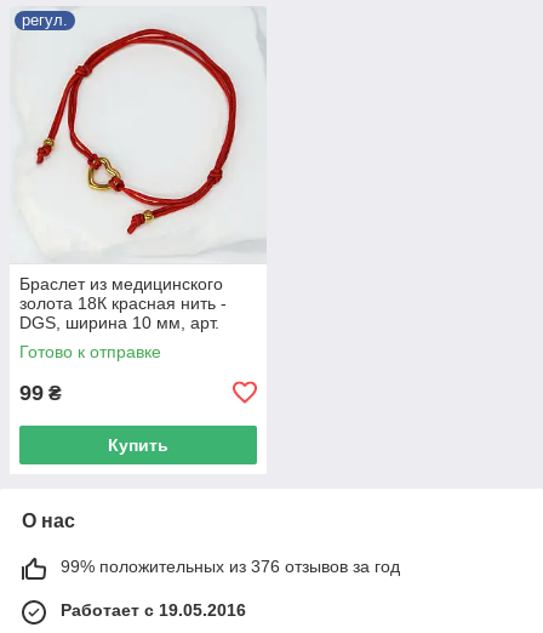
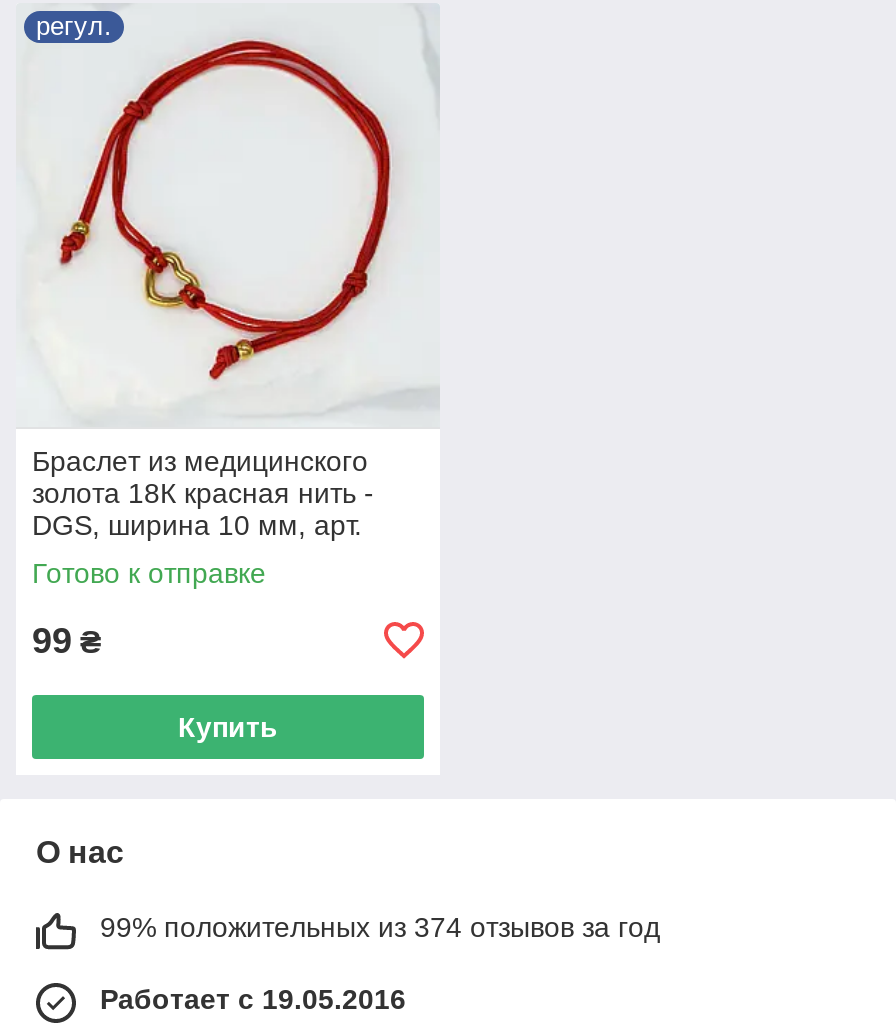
[61,556,400,576] 99% положительных из 376 отзывов за год -> [100,911,660,943] 99% положительных из 374 отзывов за год

